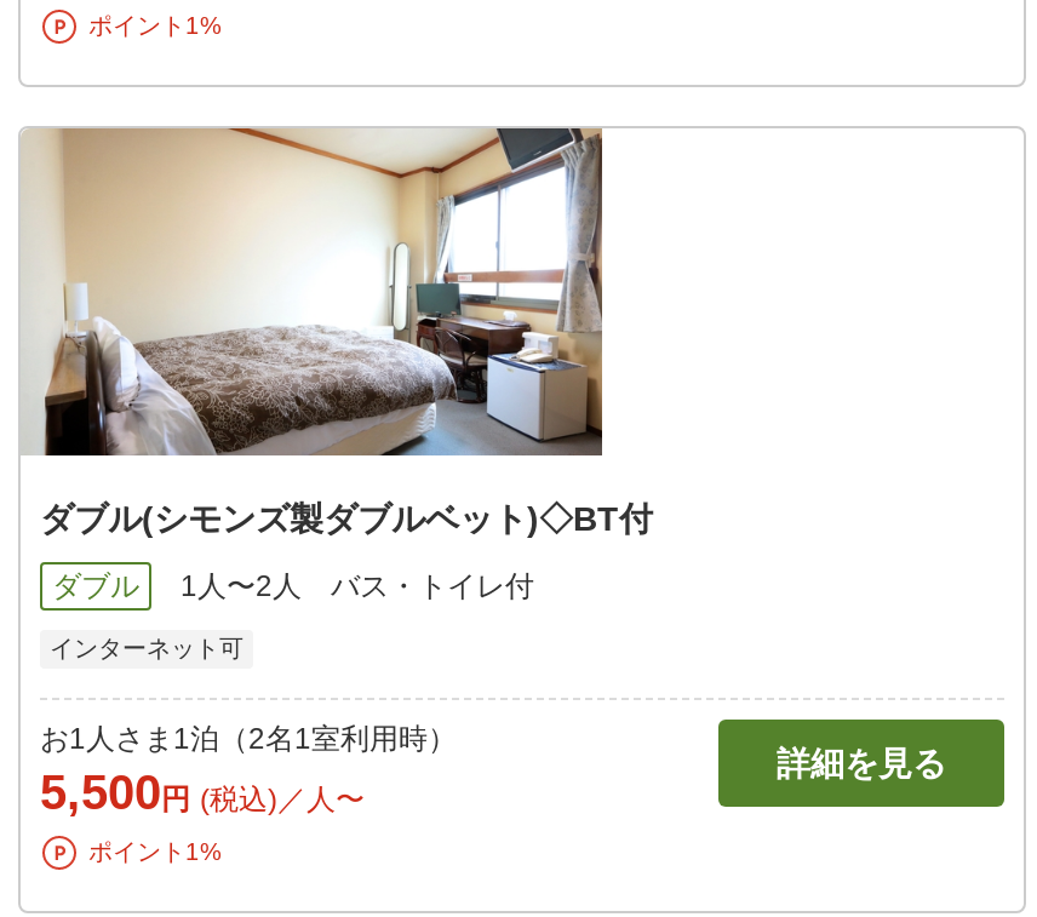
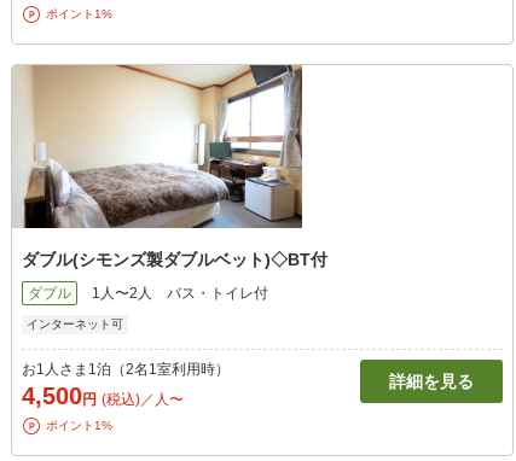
[40,766,365,819] 5,500円 (税込)／人〜 -> [22,383,184,409] 4,500円 (税込)／人〜

